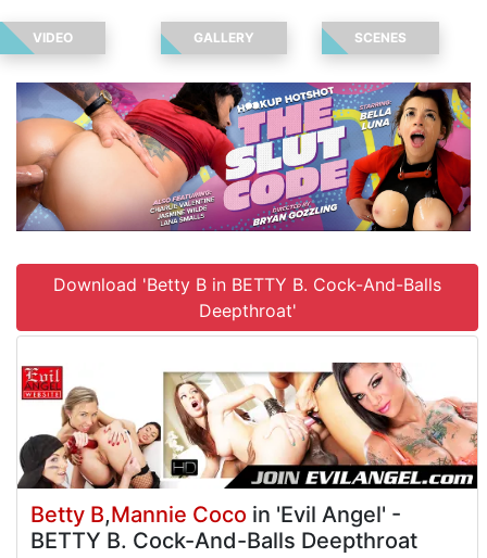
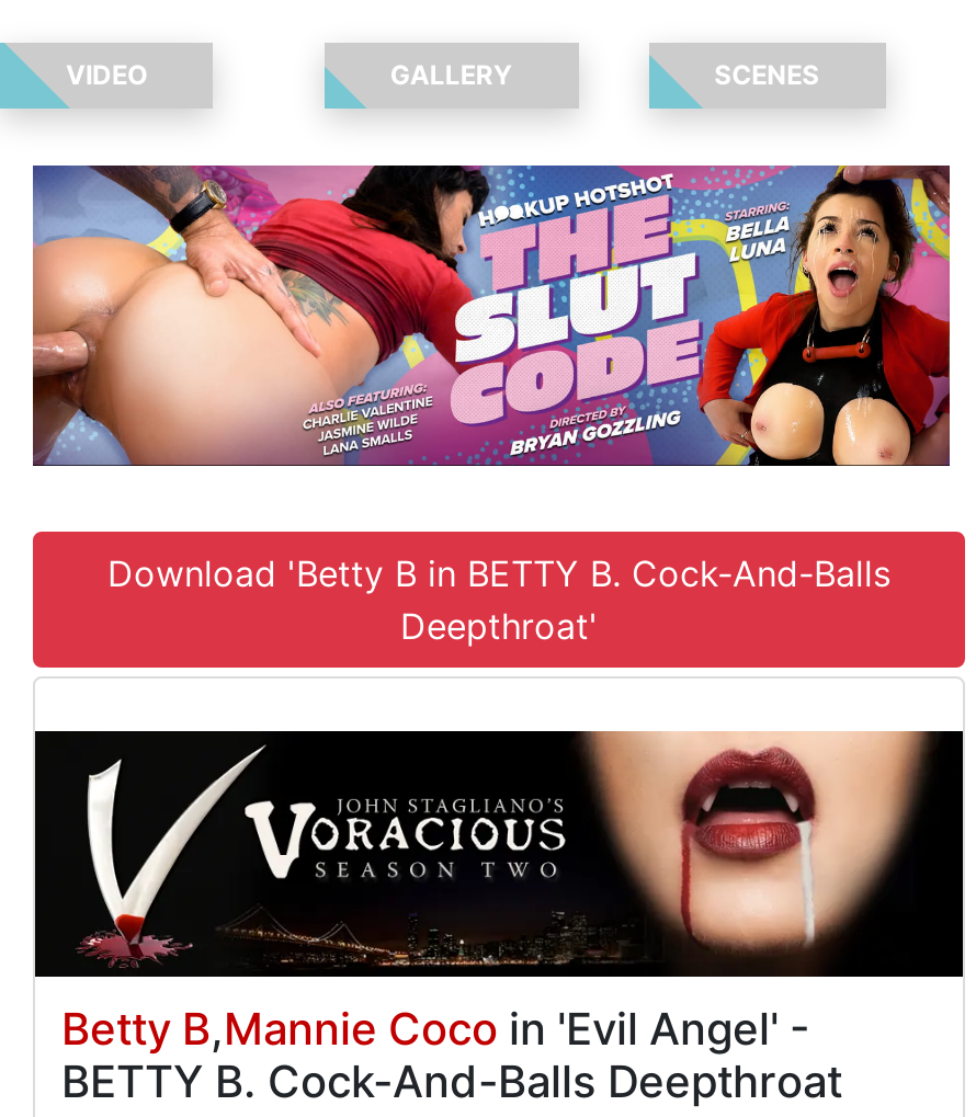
[17,362,478,490] [image] -> [33,729,965,979] [image]

